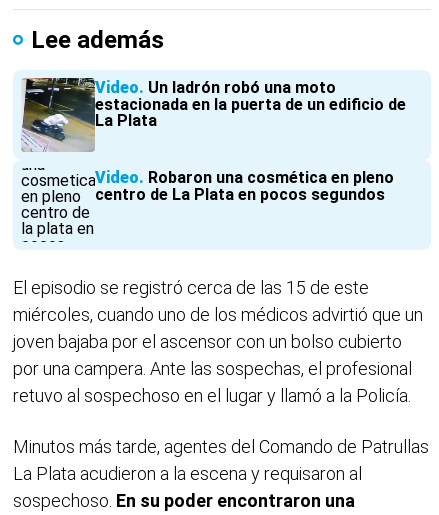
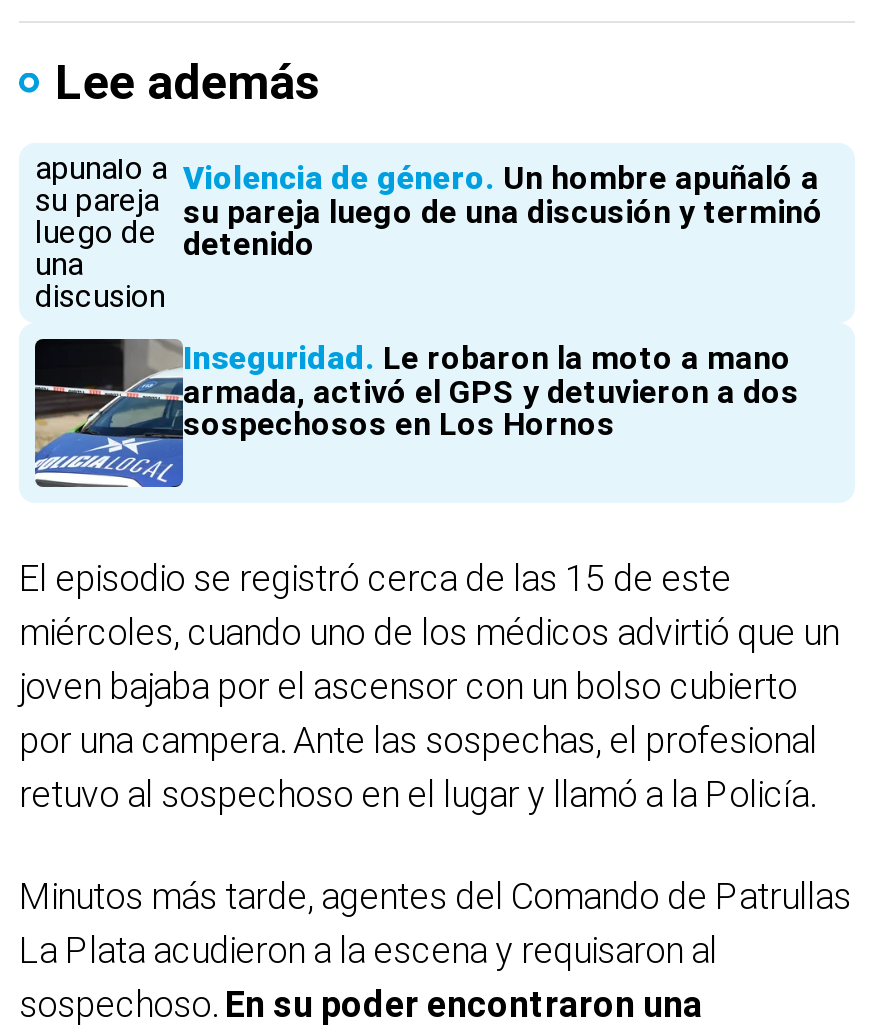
[21,77,406,152] [image] | Video Un ladrón robó una moto | estacionada en la puerta de un edificio de | La Plata -> [35,159,823,309] [image] | Violencia de género Un hombre apuñaló a | su pareja luego de una discusión y terminó | detenido
[21,167,394,242] [image] | Video Robaron una cosmética en pleno | centro de La Plata en pocos segundos -> [33,337,799,489] [image] | Inseguridad Le robaron la moto a mano | armada, activó el GPS y detuvieron a dos | sospechosos en Los Hornos

